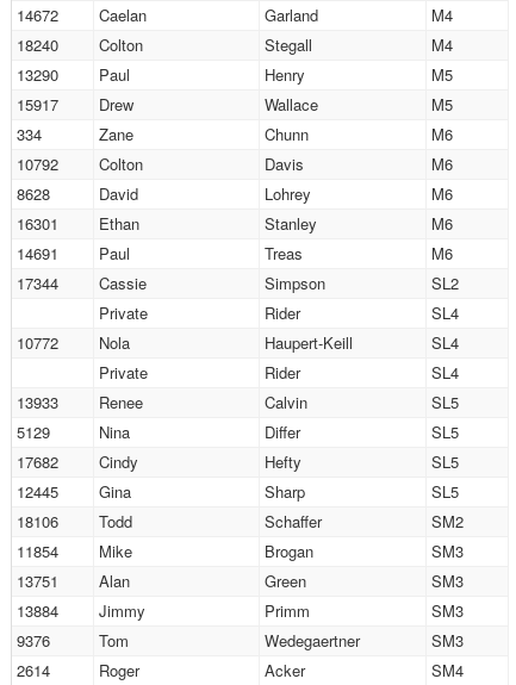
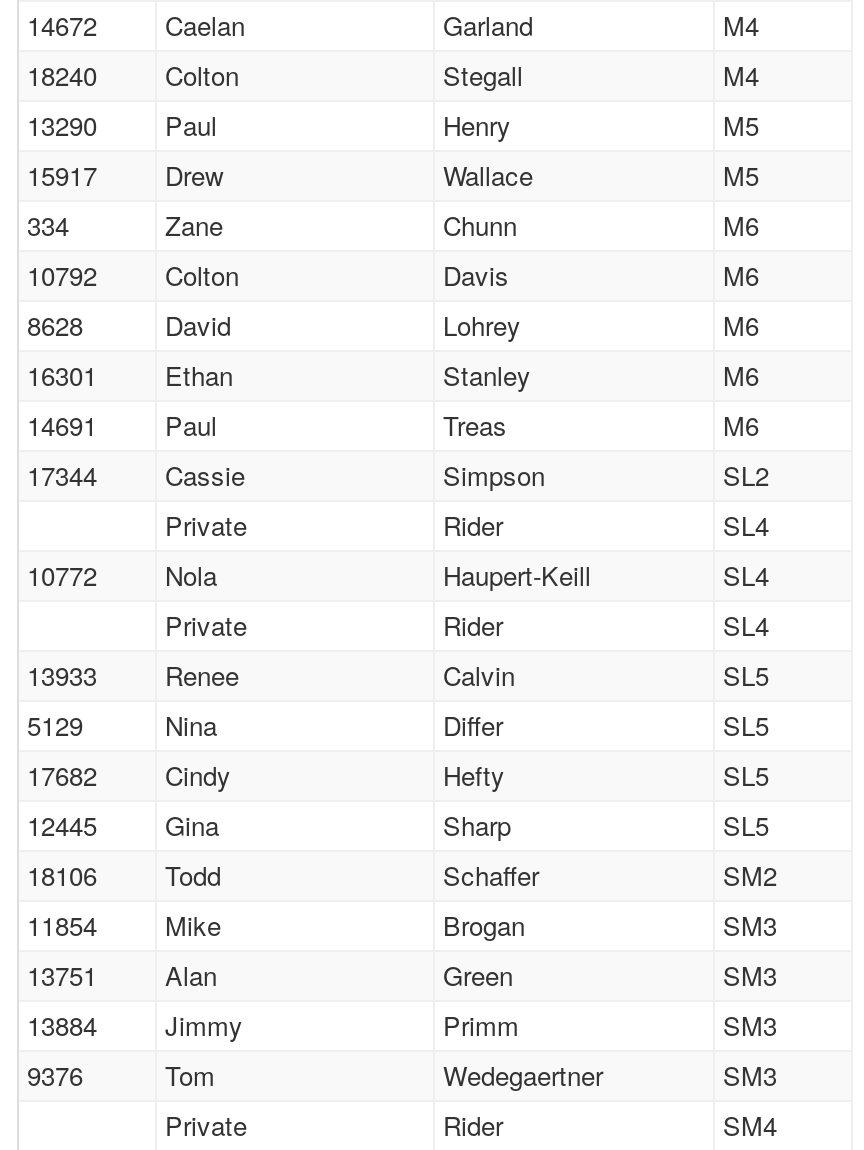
[17,659,305,682] 2614 | Roger | Acker -> [165,1106,503,1144] Private | Rider

